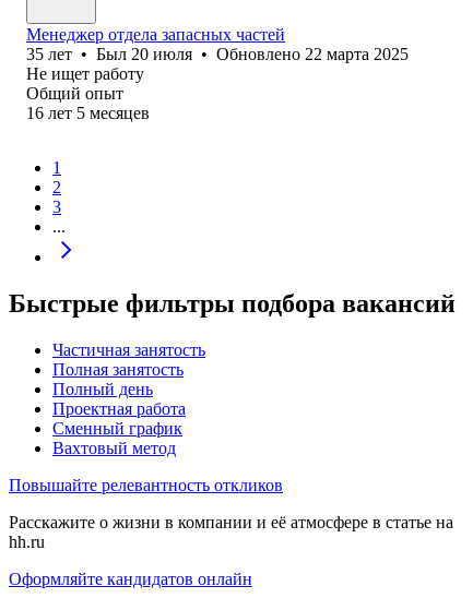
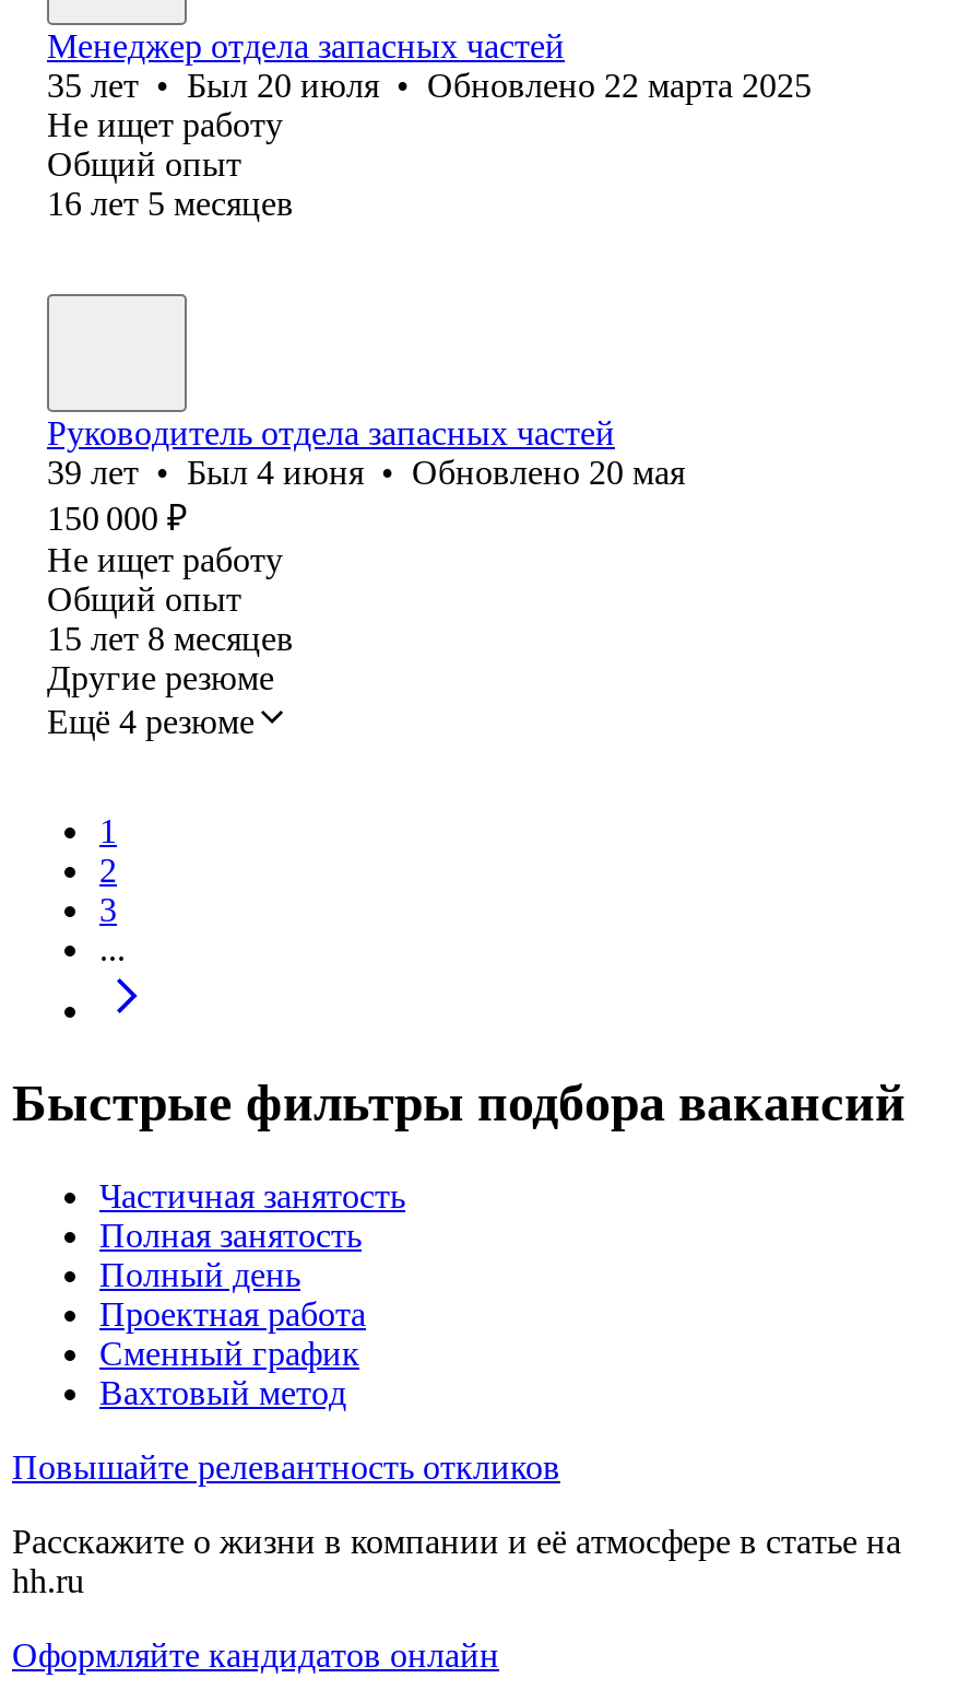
none -> [47,414,685,740] Руководитель отдела запасных частей | 39 лет • Был 4 июня • Обновлено 20 мая | 150 000 ₽ | Не ищет работу | Общий опыт | 15 лет 8 месяцев | Другие резюме | Ещё 4 резюме

